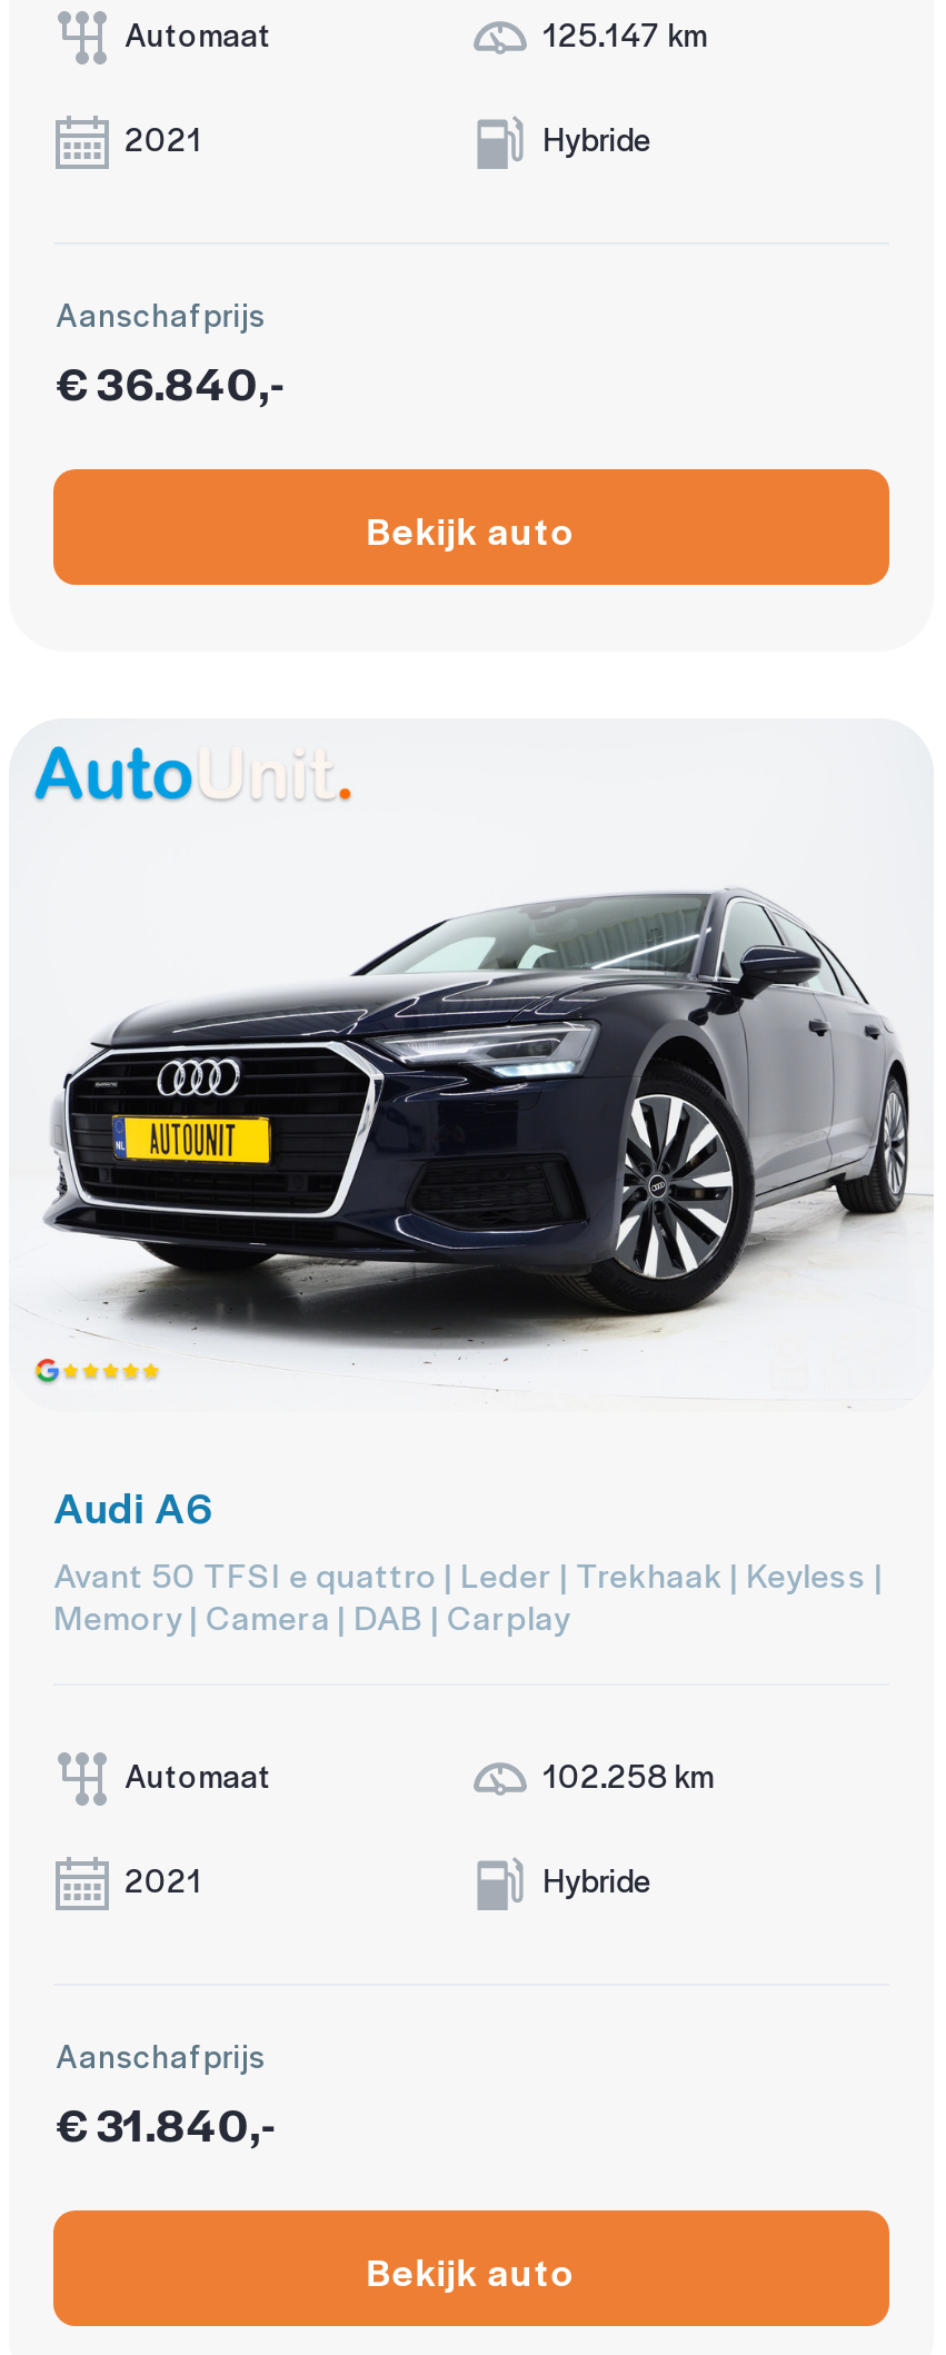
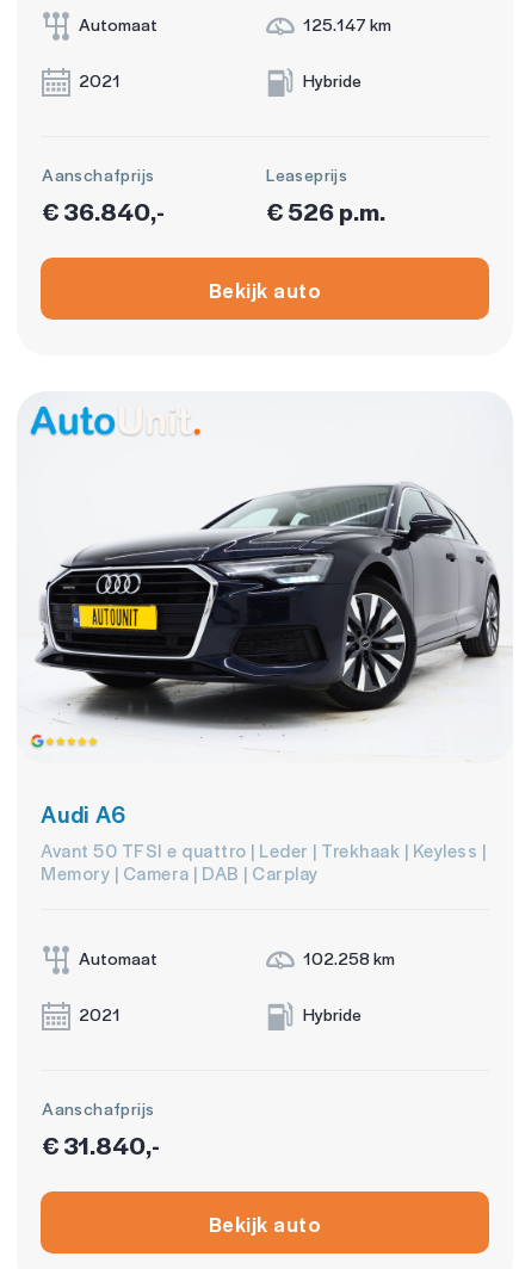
none -> [266,162,386,228] Leaseprijs | € 526 p.m.

